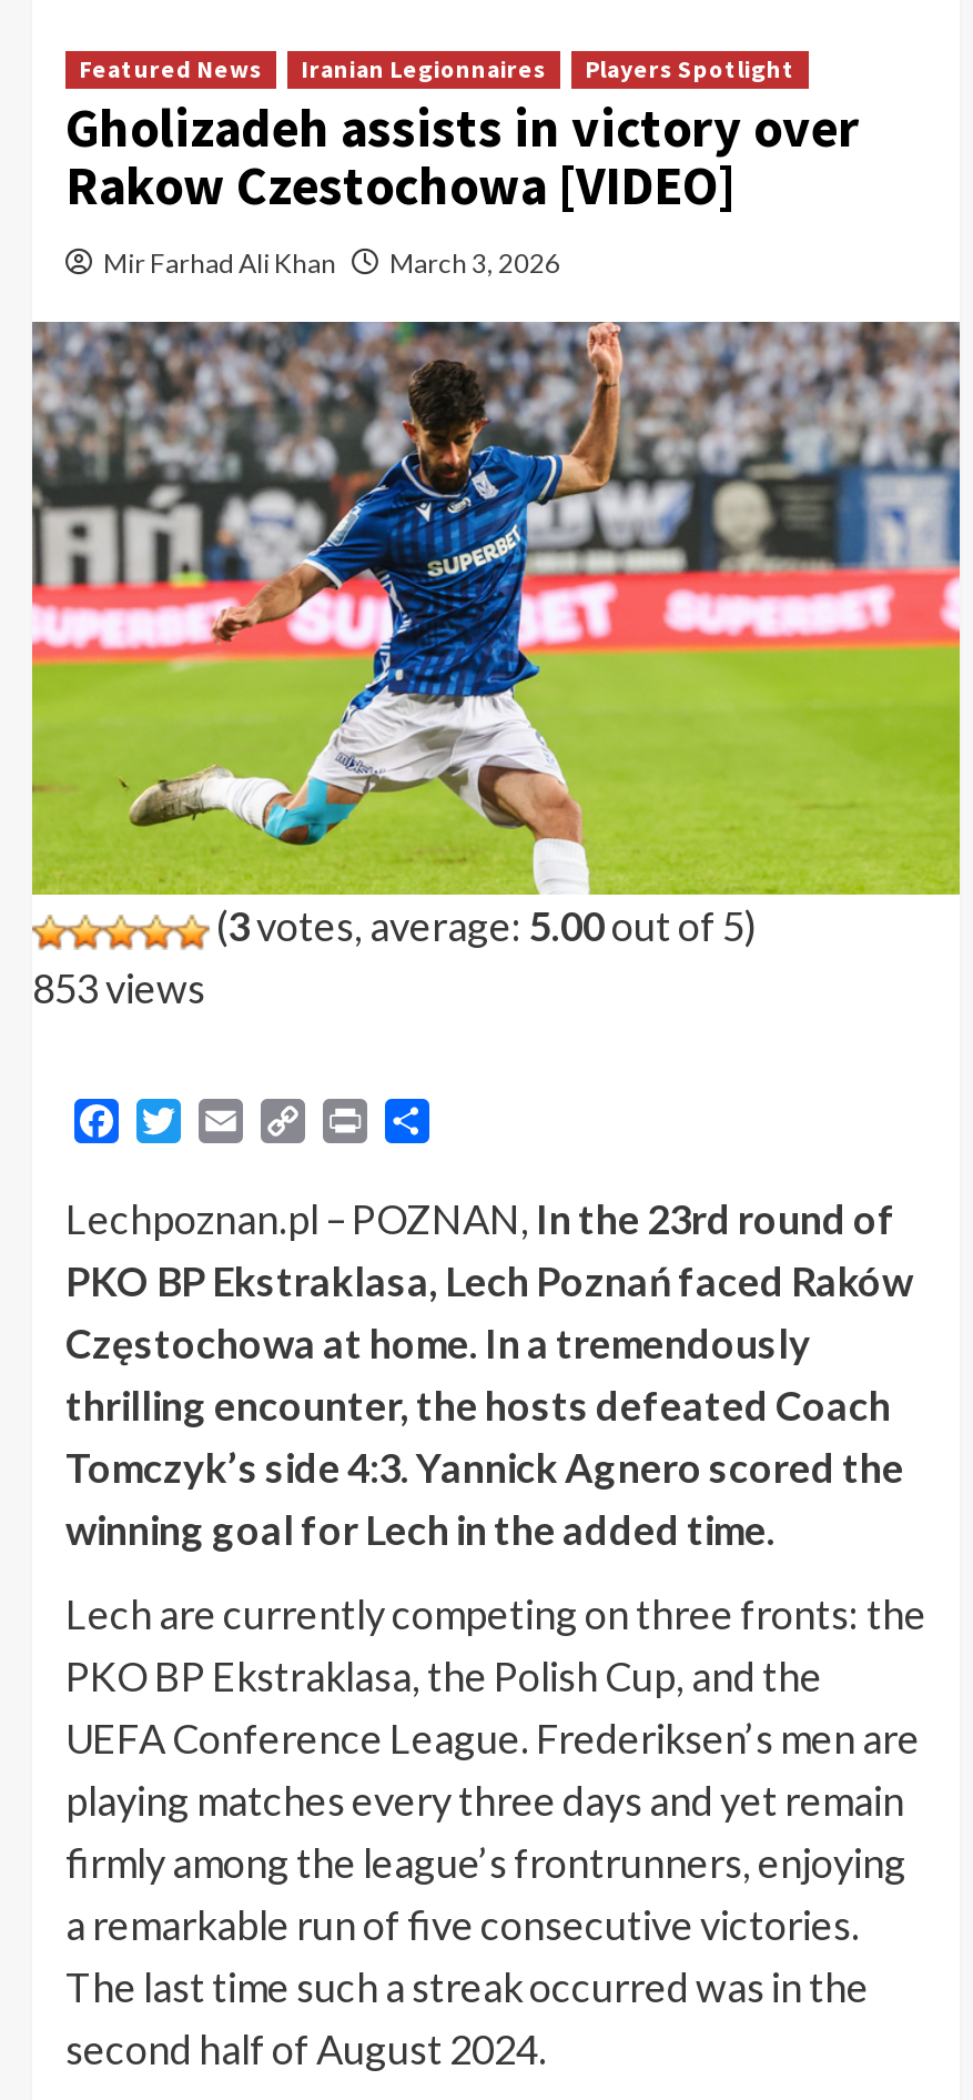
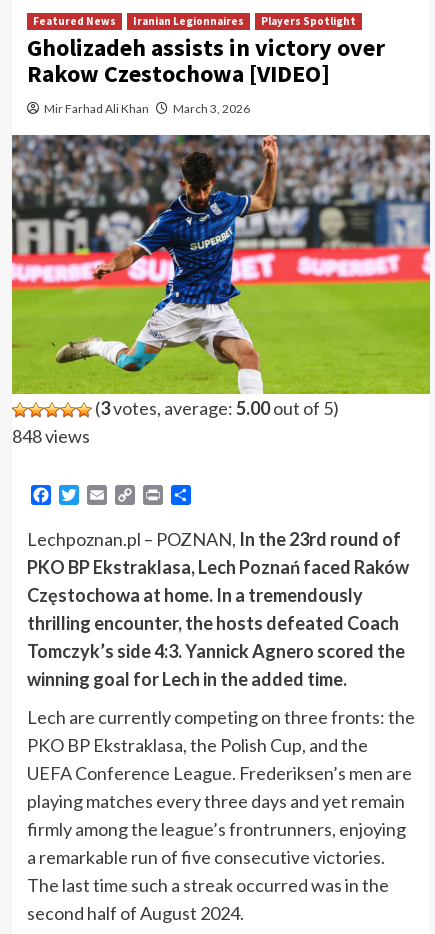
[32,965,205,1013] 853 views -> [12,424,90,446] 848 views

